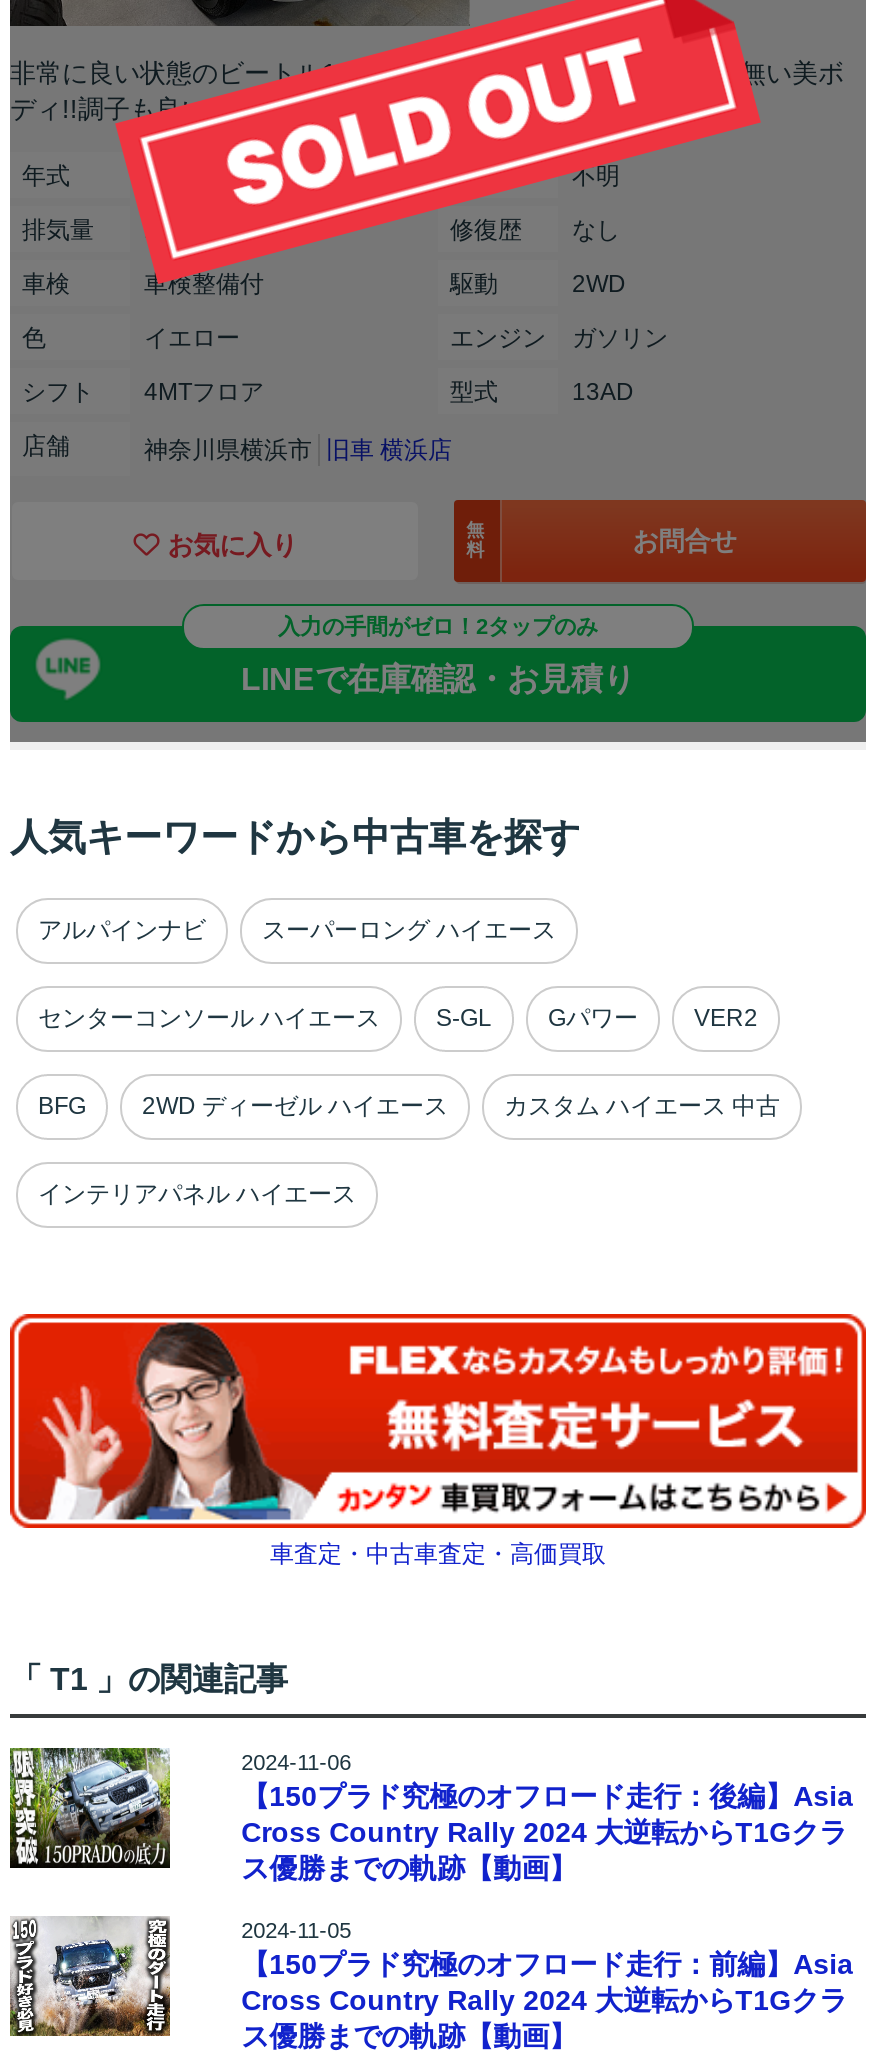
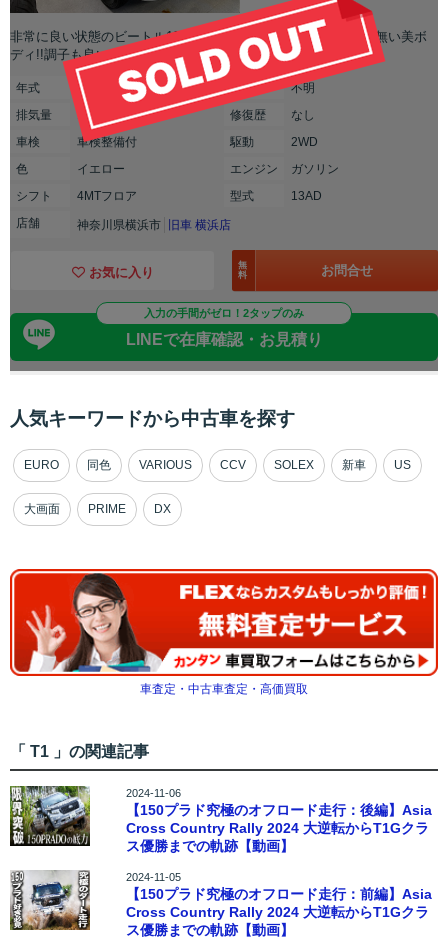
[38,915,780,1207] アルパインナビ | スーパーロング ハイエース | センターコンソール ハイエース | S-GL | Gパワー | VER2 | BFG | 2WD ディーゼル ハイエース | カスタム ハイエース 中古 | インテリアパネル ハイエース -> [24,457,411,515] EURO | 同色 | VARIOUS | CCV | SOLEX | 新車 | US | 大画面 | PRIME | DX

